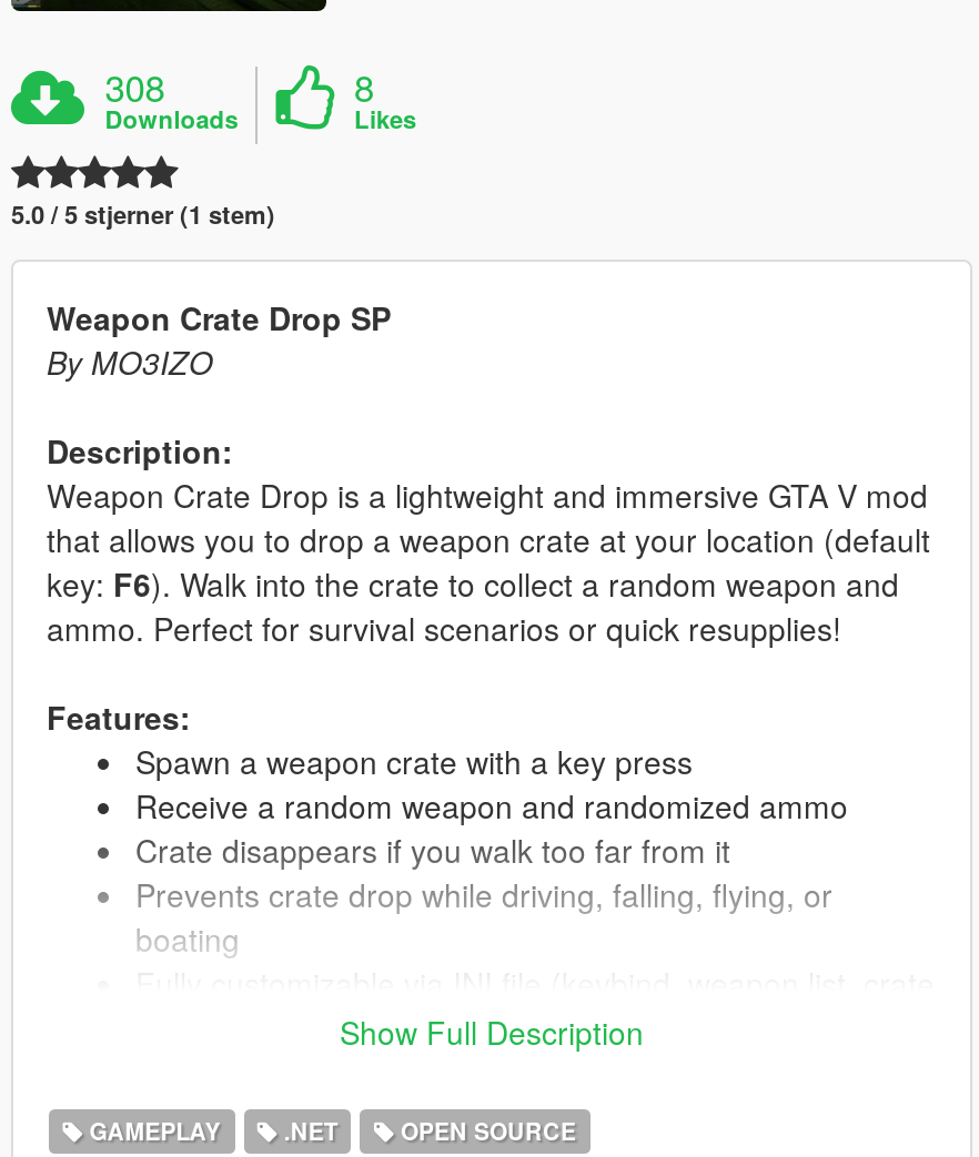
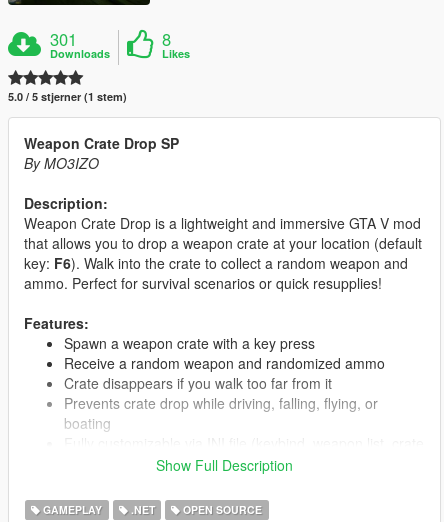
[105,59,165,113] 308 -> [50,27,77,51] 301

